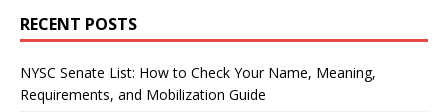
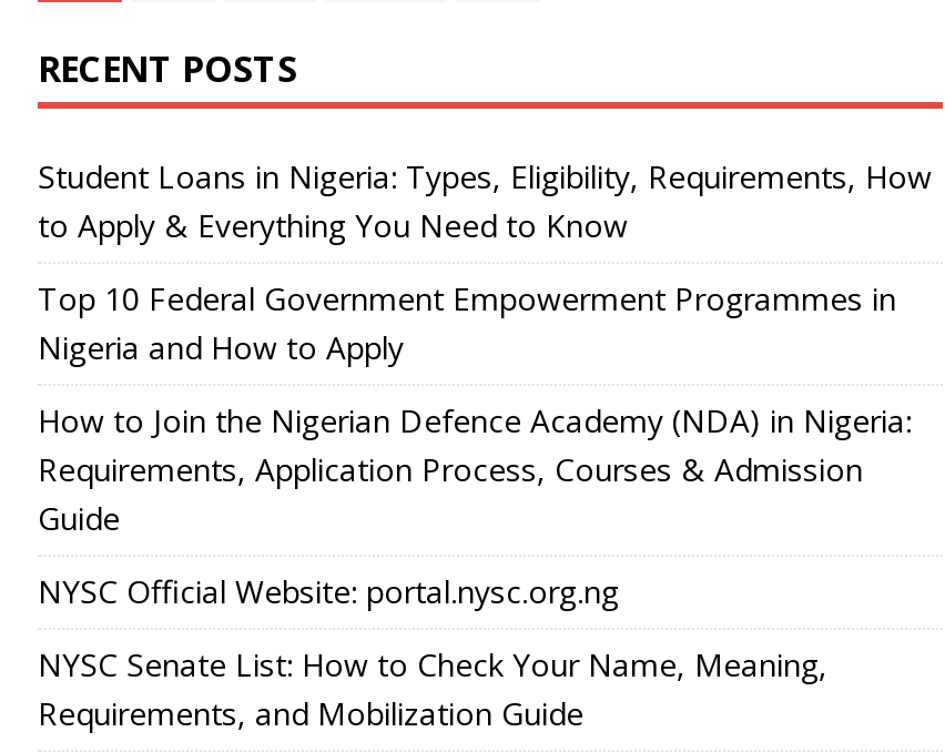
none -> [38,156,932,613] Student Loans in Nigeria: Types, Eligibility, Requirements, How | to Apply & Everything You Need to Know | Top 10 Federal Government Empowerment Programmes in | Nigeria and How to Apply | How to Join the Nigerian Defence Academy (NDA) in Nigeria: | Requirements, Application Process, Courses & Admission | Guide | NYSC Official Website: portal.nysc.org.ng

